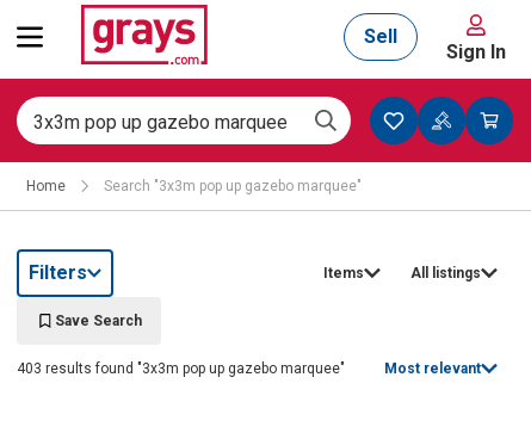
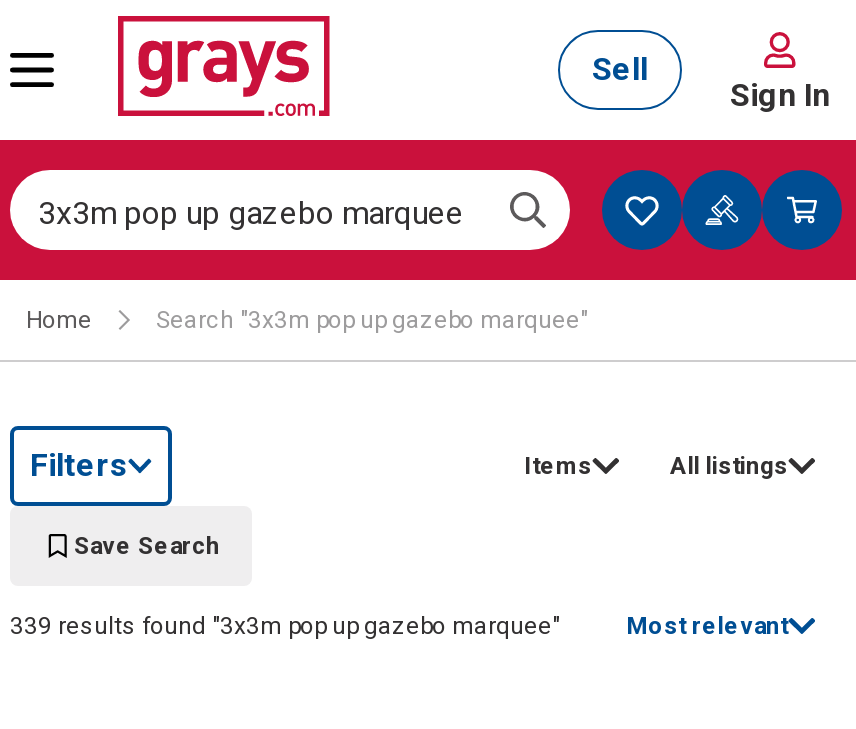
[17,360,345,377] 403 results found "3x3m pop up gazebo marquee" -> [10,612,560,640] 339 results found "3x3m pop up gazebo marquee"

